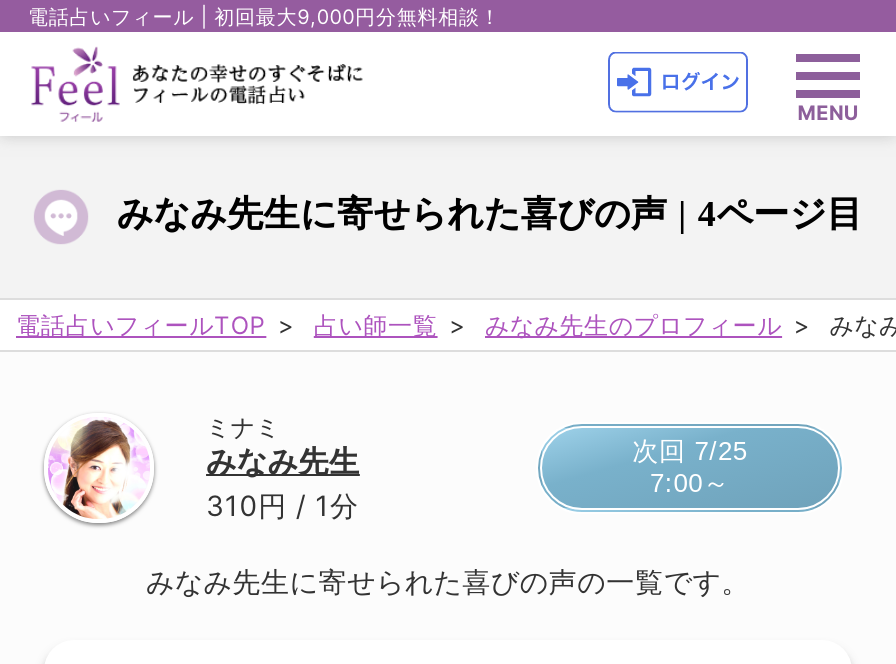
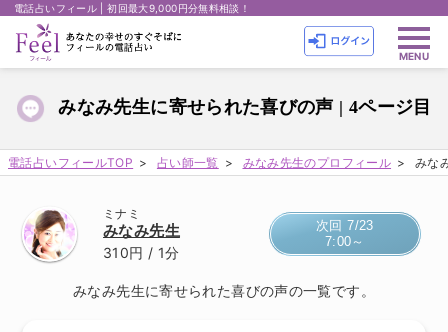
[632,436,748,466] 次回 7/25 -> [316,218,374,233] 次回 7/23

